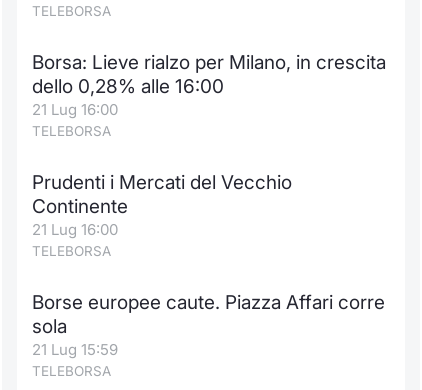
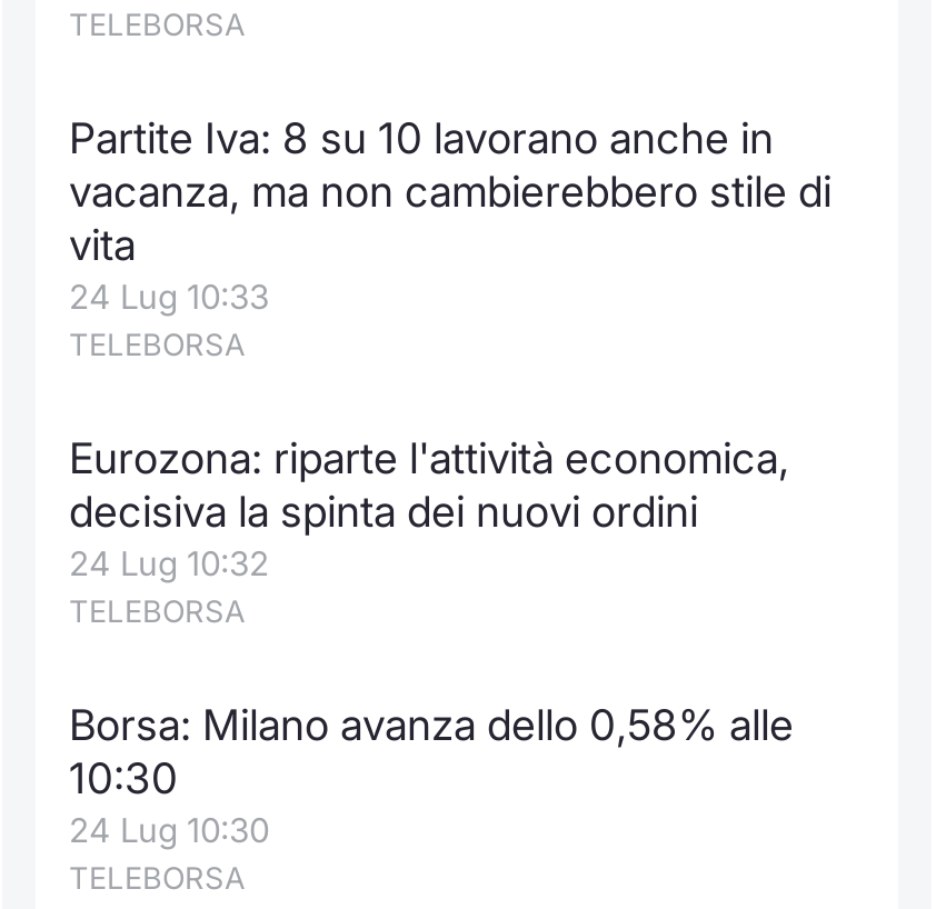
[32,51,386,119] Borsa: Lieve rialzo per Milano, in crescita | dello 0,28% alle 16:00 | 21 Lug 16:00 -> [69,113,832,318] Partite Iva: 8 su 10 lavorano anche in | vacanza, ma non cambierebbero stile di | vita | 24 Lug 10:33
[32,171,292,239] Prudenti i Mercati del Vecchio | Continente | 21 Lug 16:00 -> [69,433,789,585] Eurozona: riparte l'attività economica, | decisiva la spinta dei nuovi ordini | 24 Lug 10:32
[32,291,385,359] Borse europee caute. Piazza Affari corre | sola | 21 Lug 15:59 -> [69,700,794,851] Borsa: Milano avanza dello 0,58% alle | 10:30 | 24 Lug 10:30

